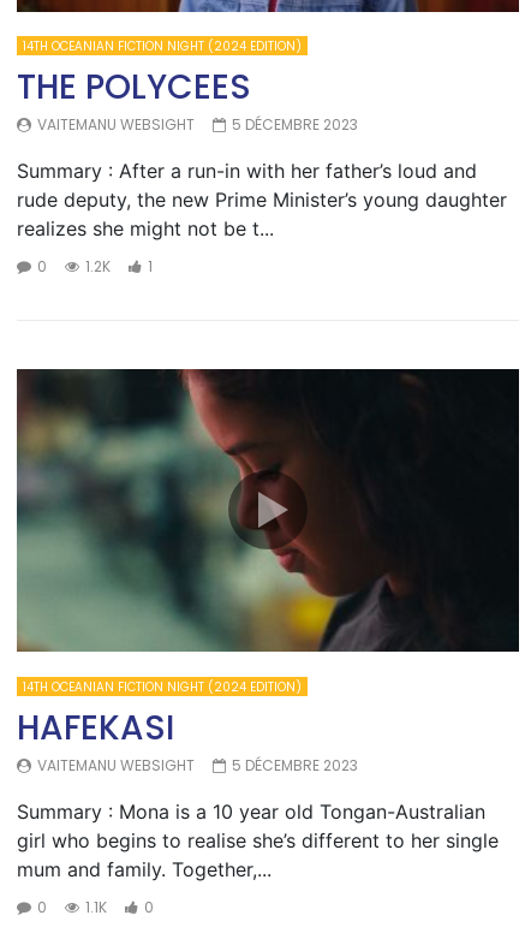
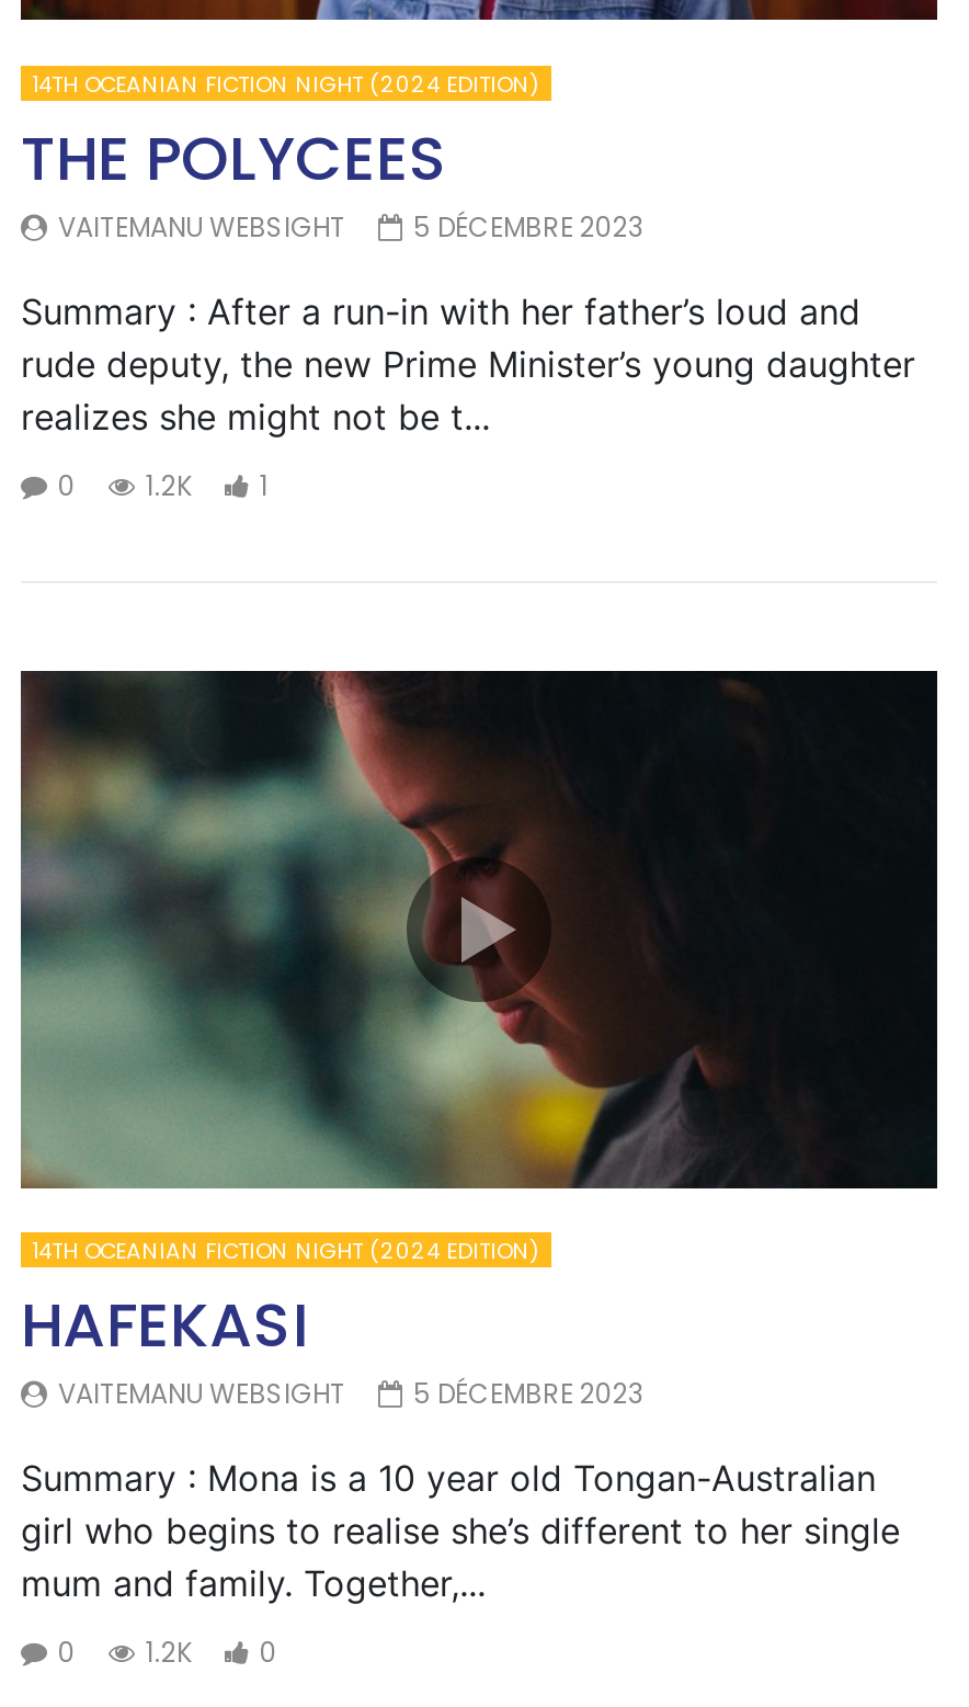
[37,897,154,917] 0 1.1K 0 -> [58,1634,277,1671] 0 1.2K 0

